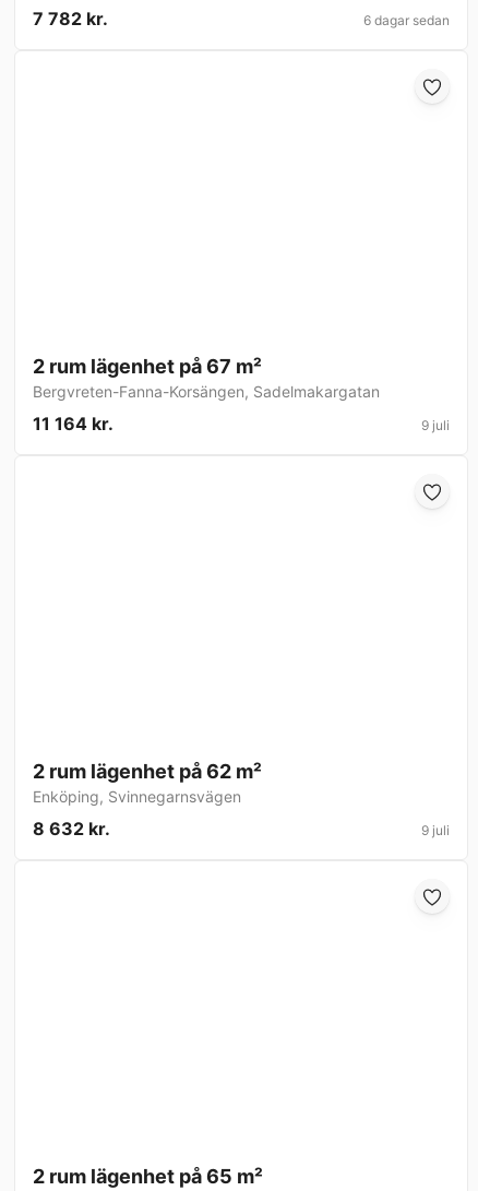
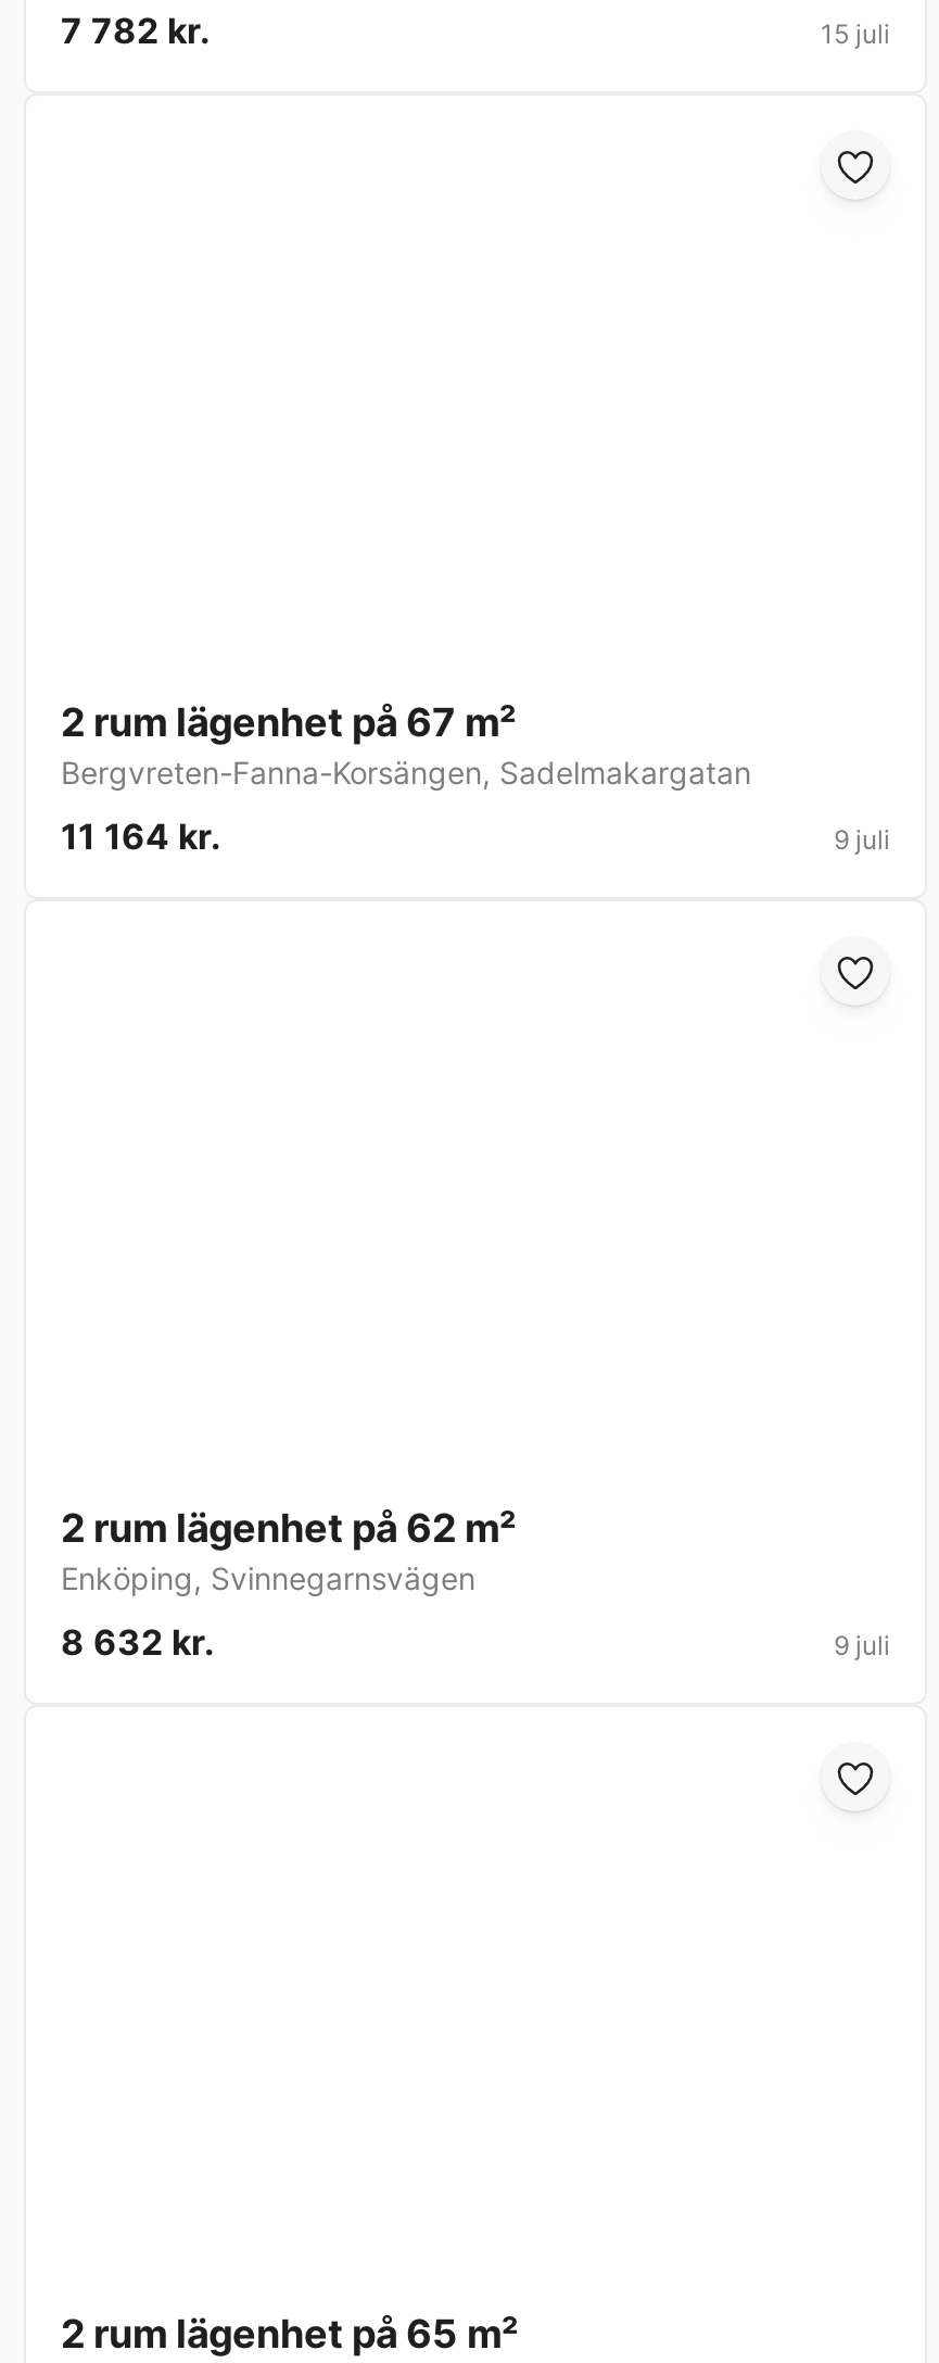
[363,12,450,29] 6 dagar sedan -> [821,18,890,51] 15 juli

